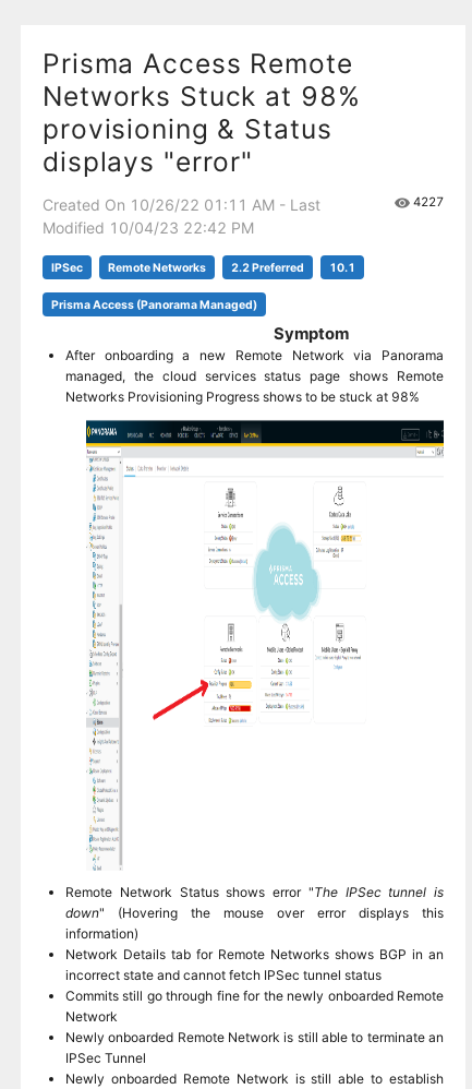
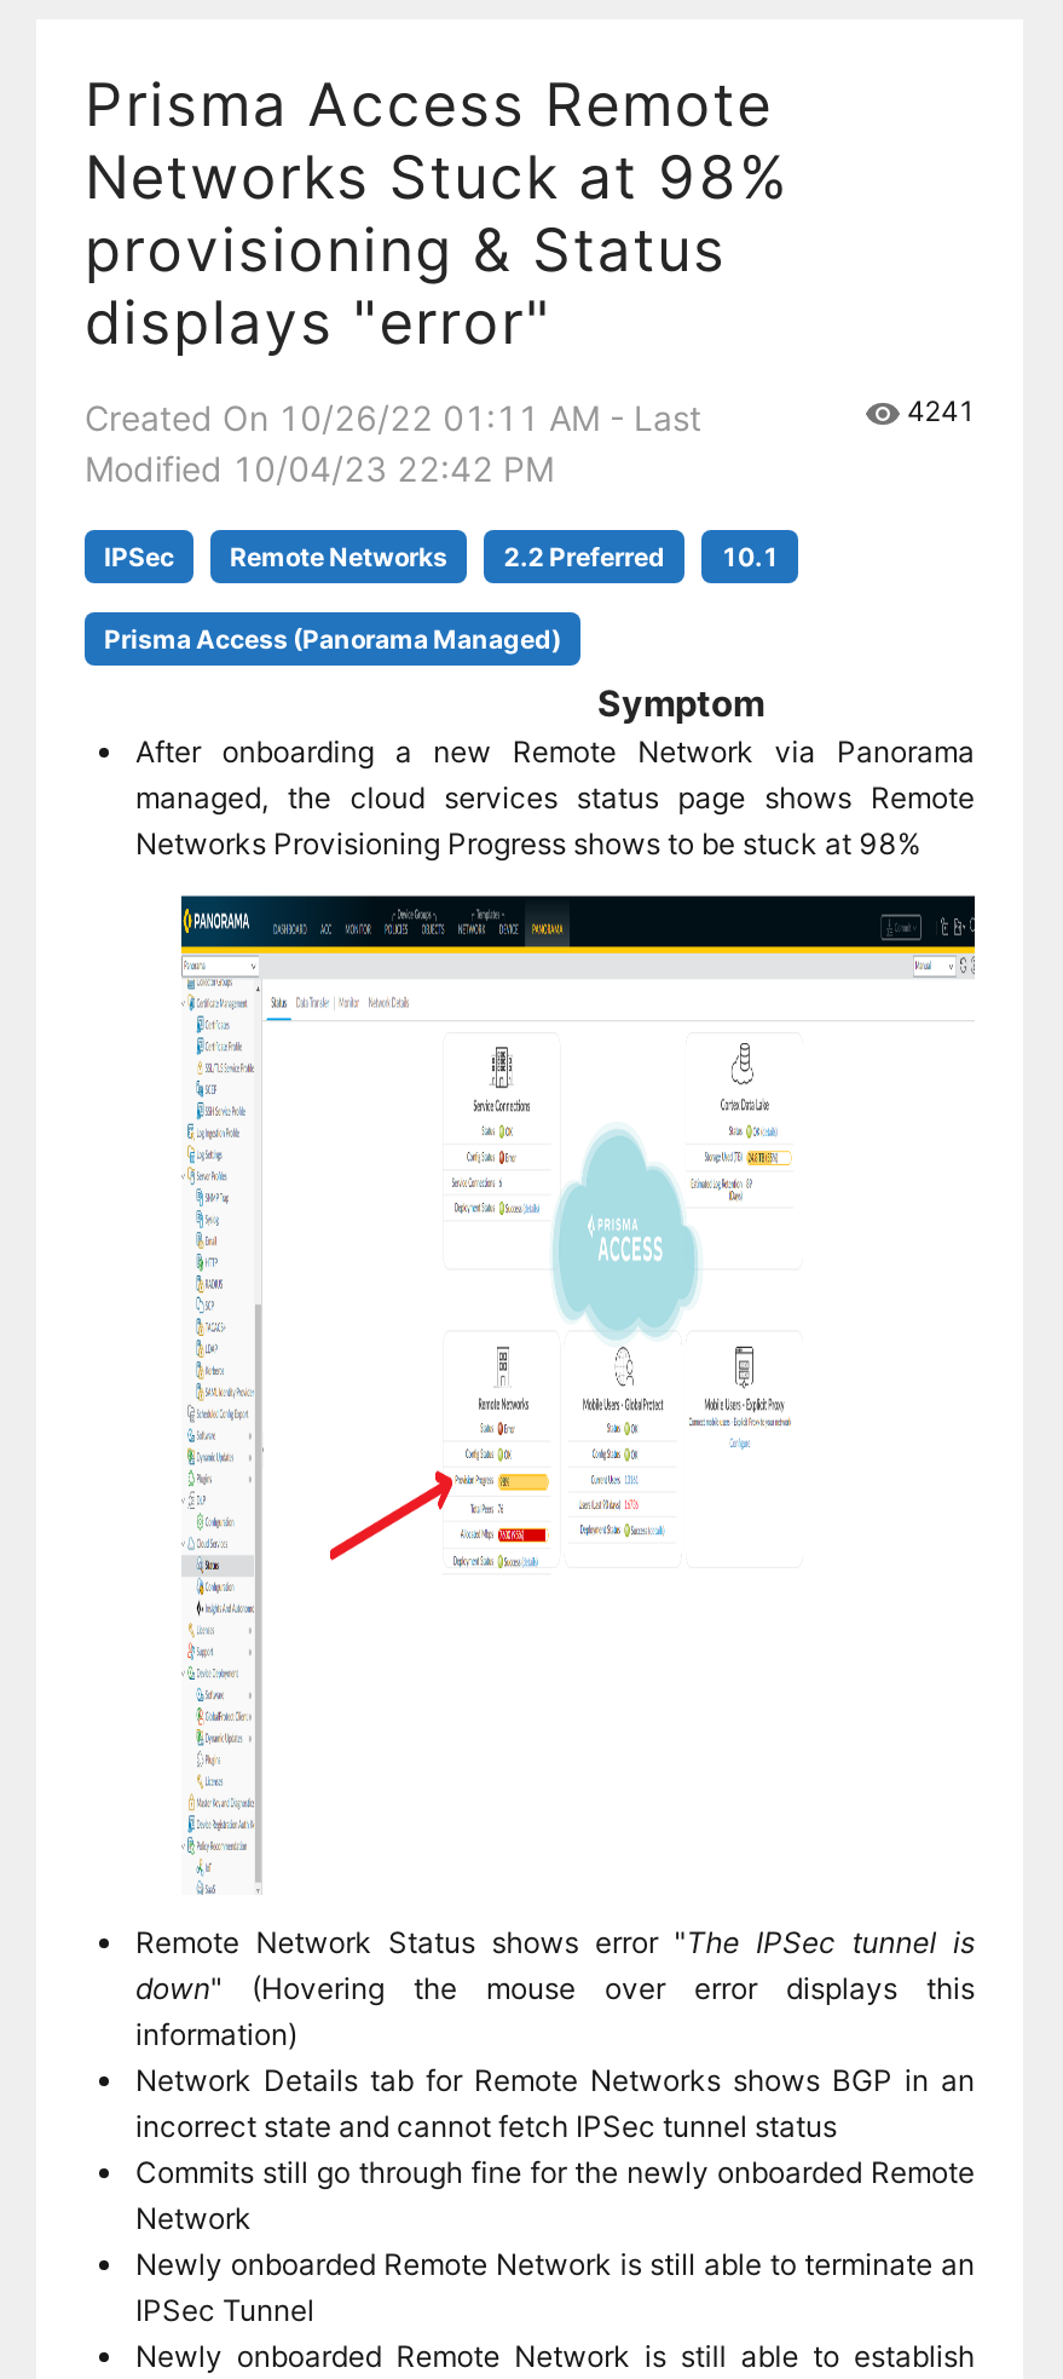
[413,194,444,210] 4227 -> [907,394,975,428] 4241

